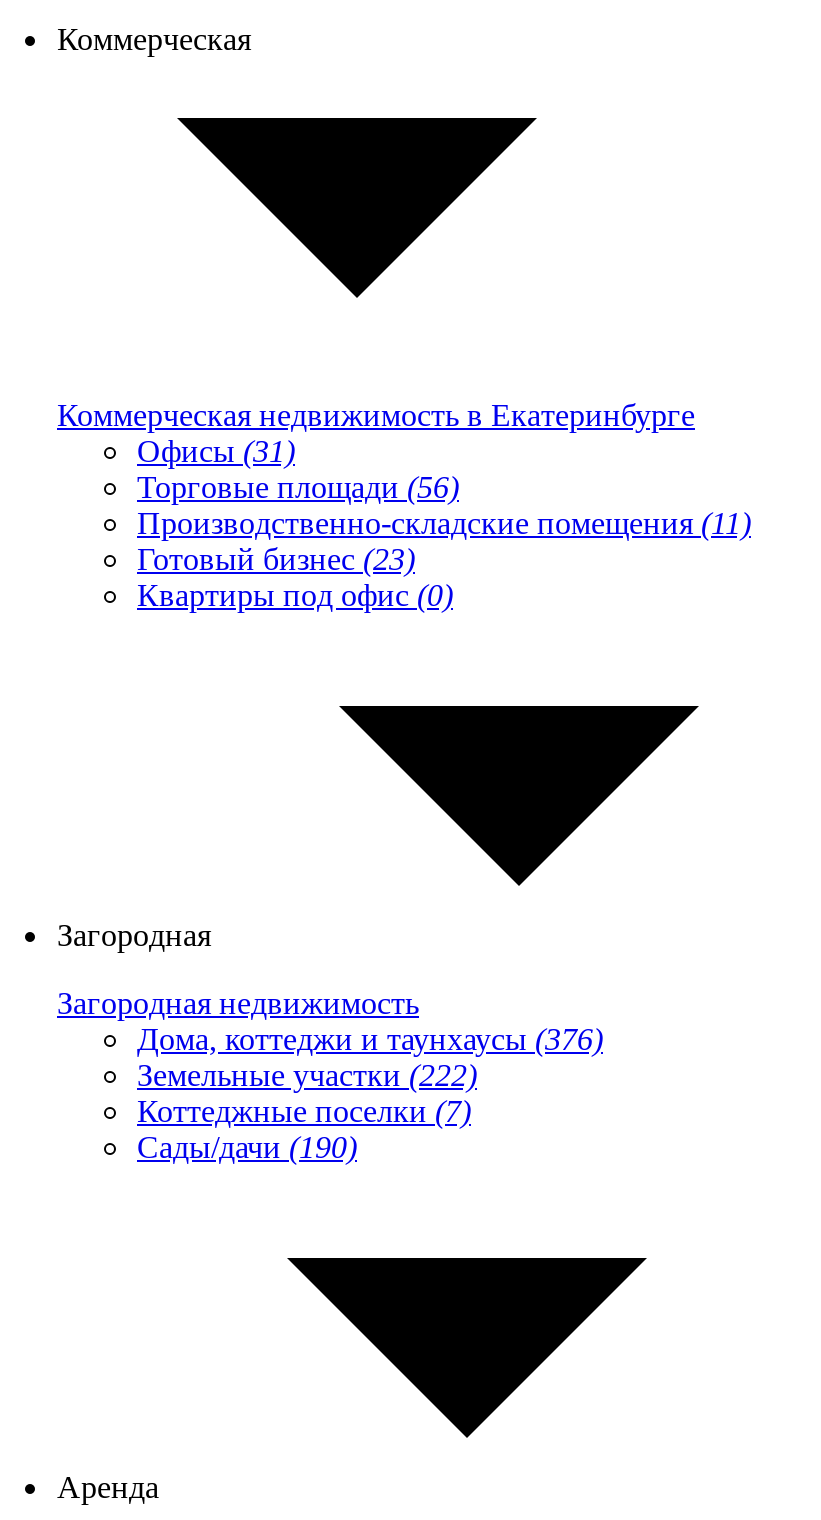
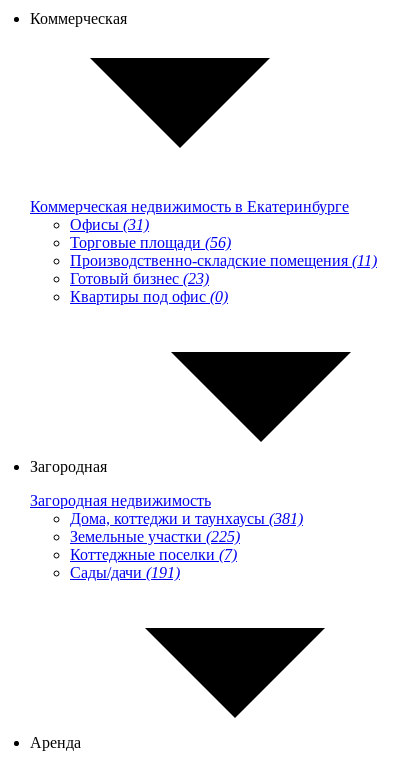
[137,1022,603,1056] Дома, коттеджи и таунхаусы (376) -> [70,510,303,527] Дома, коттеджи и таунхаусы (381)
[137,1058,477,1092] Земельные участки (222) -> [70,528,240,545] Земельные участки (225)
[137,1130,357,1164] Сады/дачи (190) -> [70,564,180,581] Сады/дачи (191)

